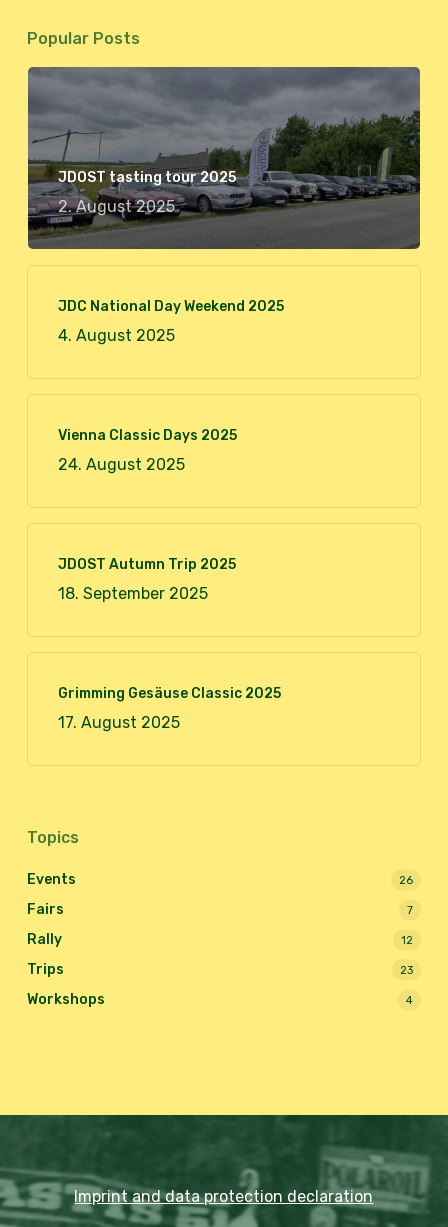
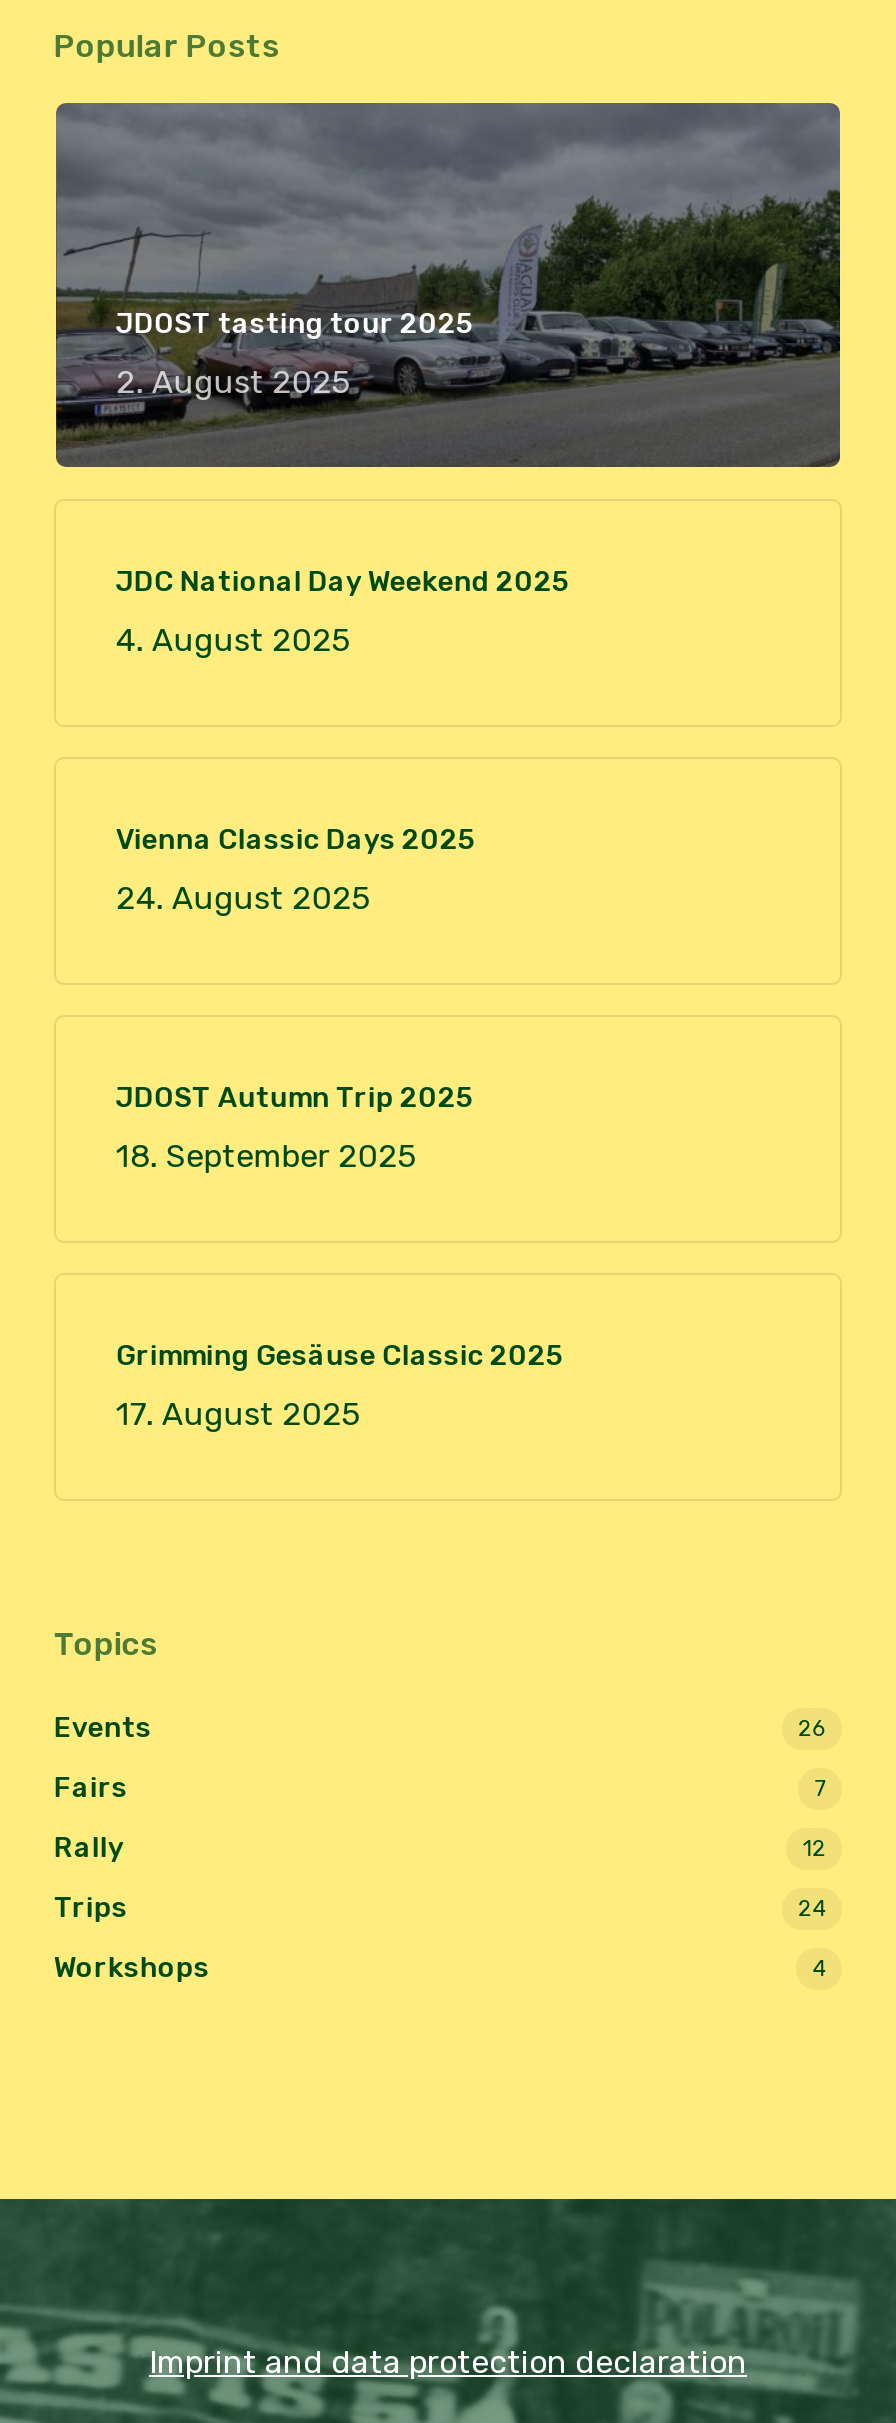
[400,963,413,976] 23 -> [798,1895,826,1921] 24

